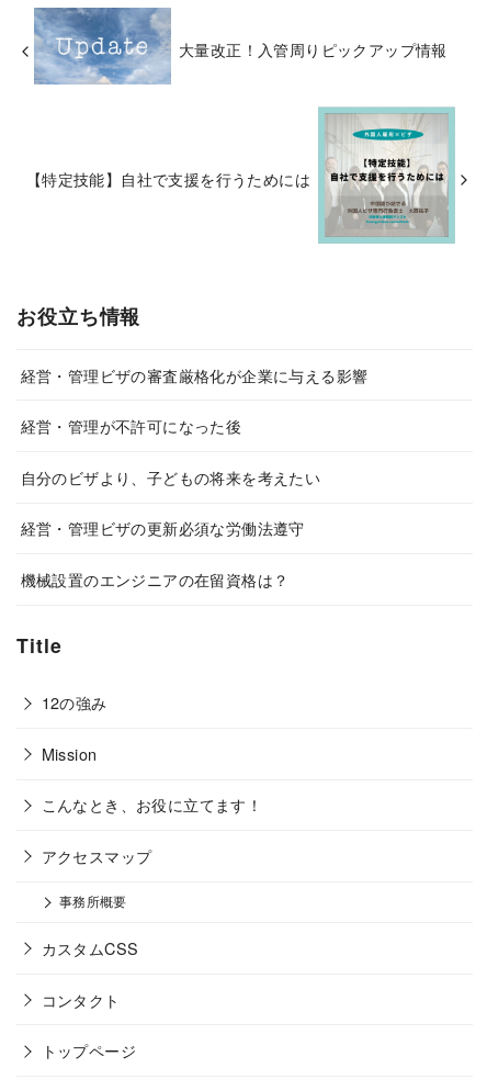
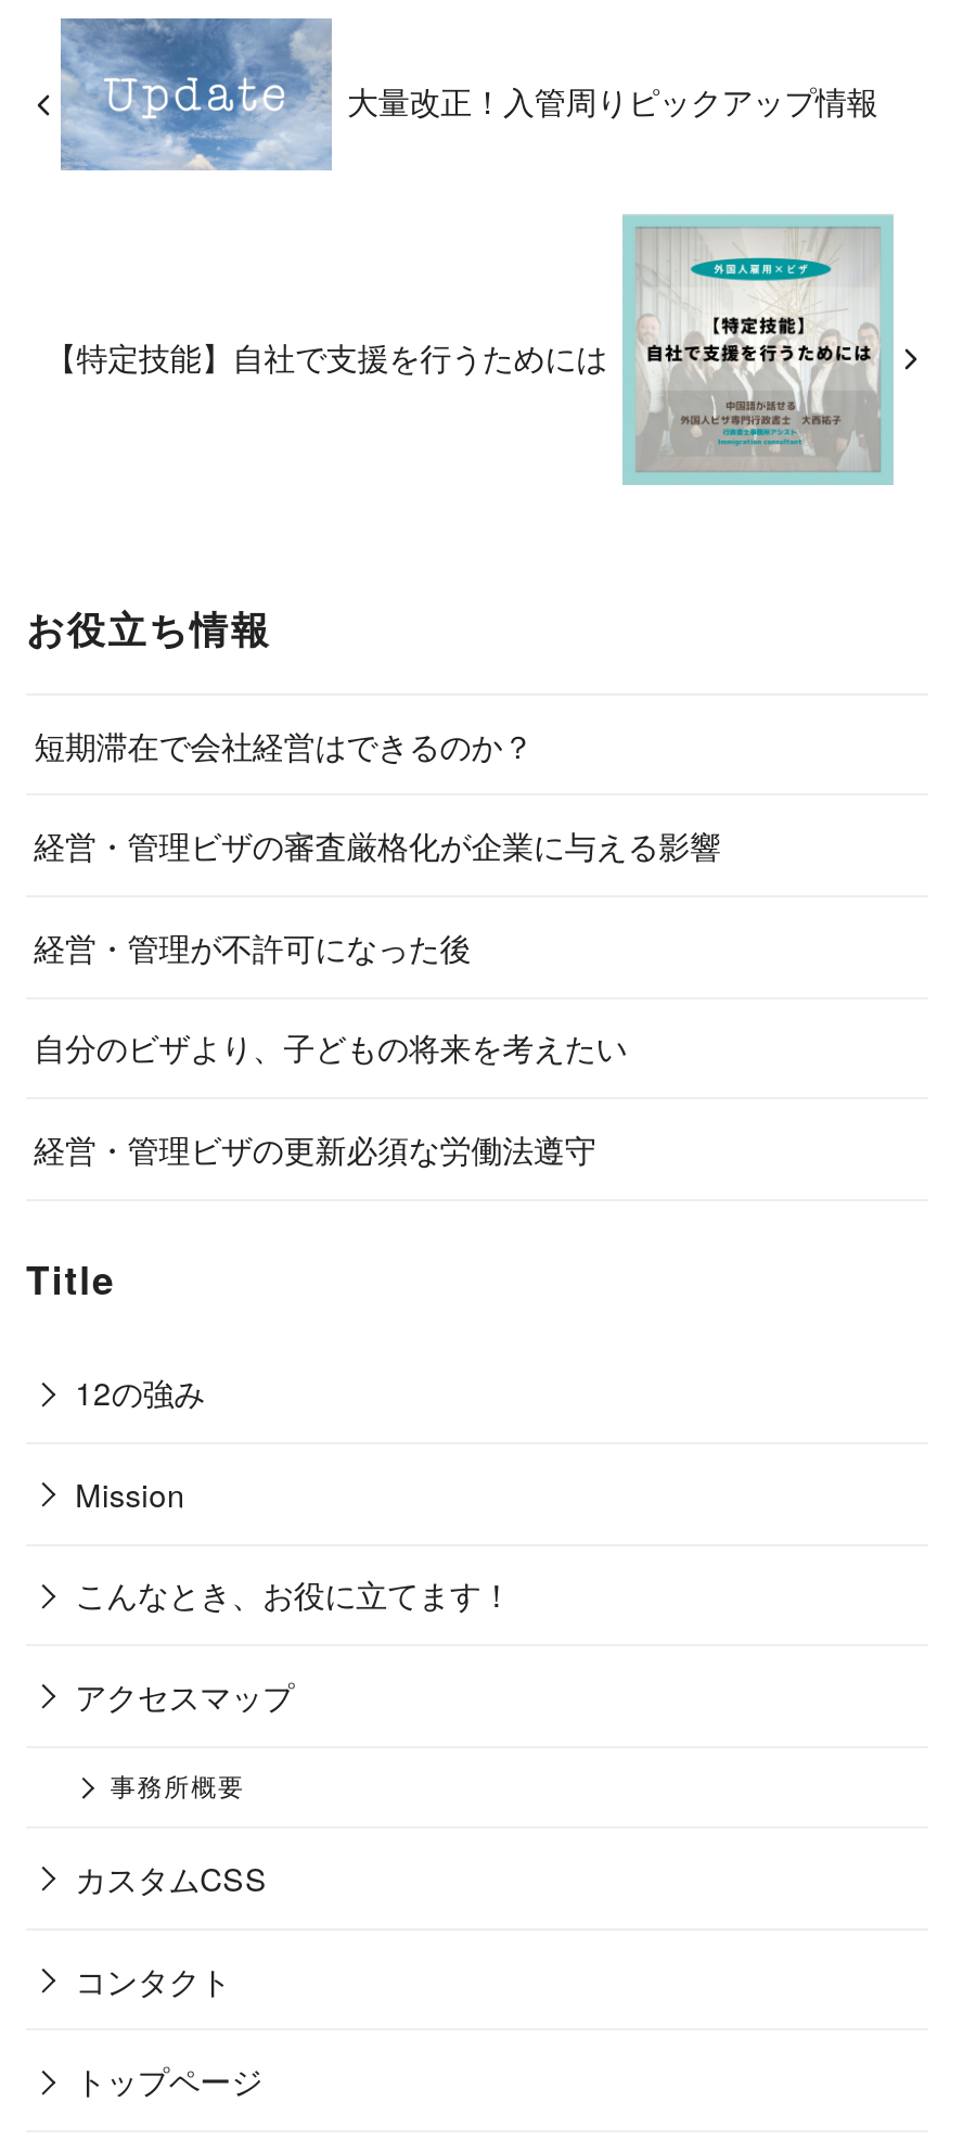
none -> [34,721,534,766] 短期滞在で会社経営はできるのか？
moved [20,363,368,539] -> [34,822,721,1171]: 経営・管理ビザの審査厳格化が企業に与える影響 | 経営・管理が不許可になった後 | 自分のビザより、子どもの将来を考えたい | 経営・管理ビザの更新必須な労働法遵守
[20,567,289,591] 機械設置のエンジニアの在留資格は？ -> none

